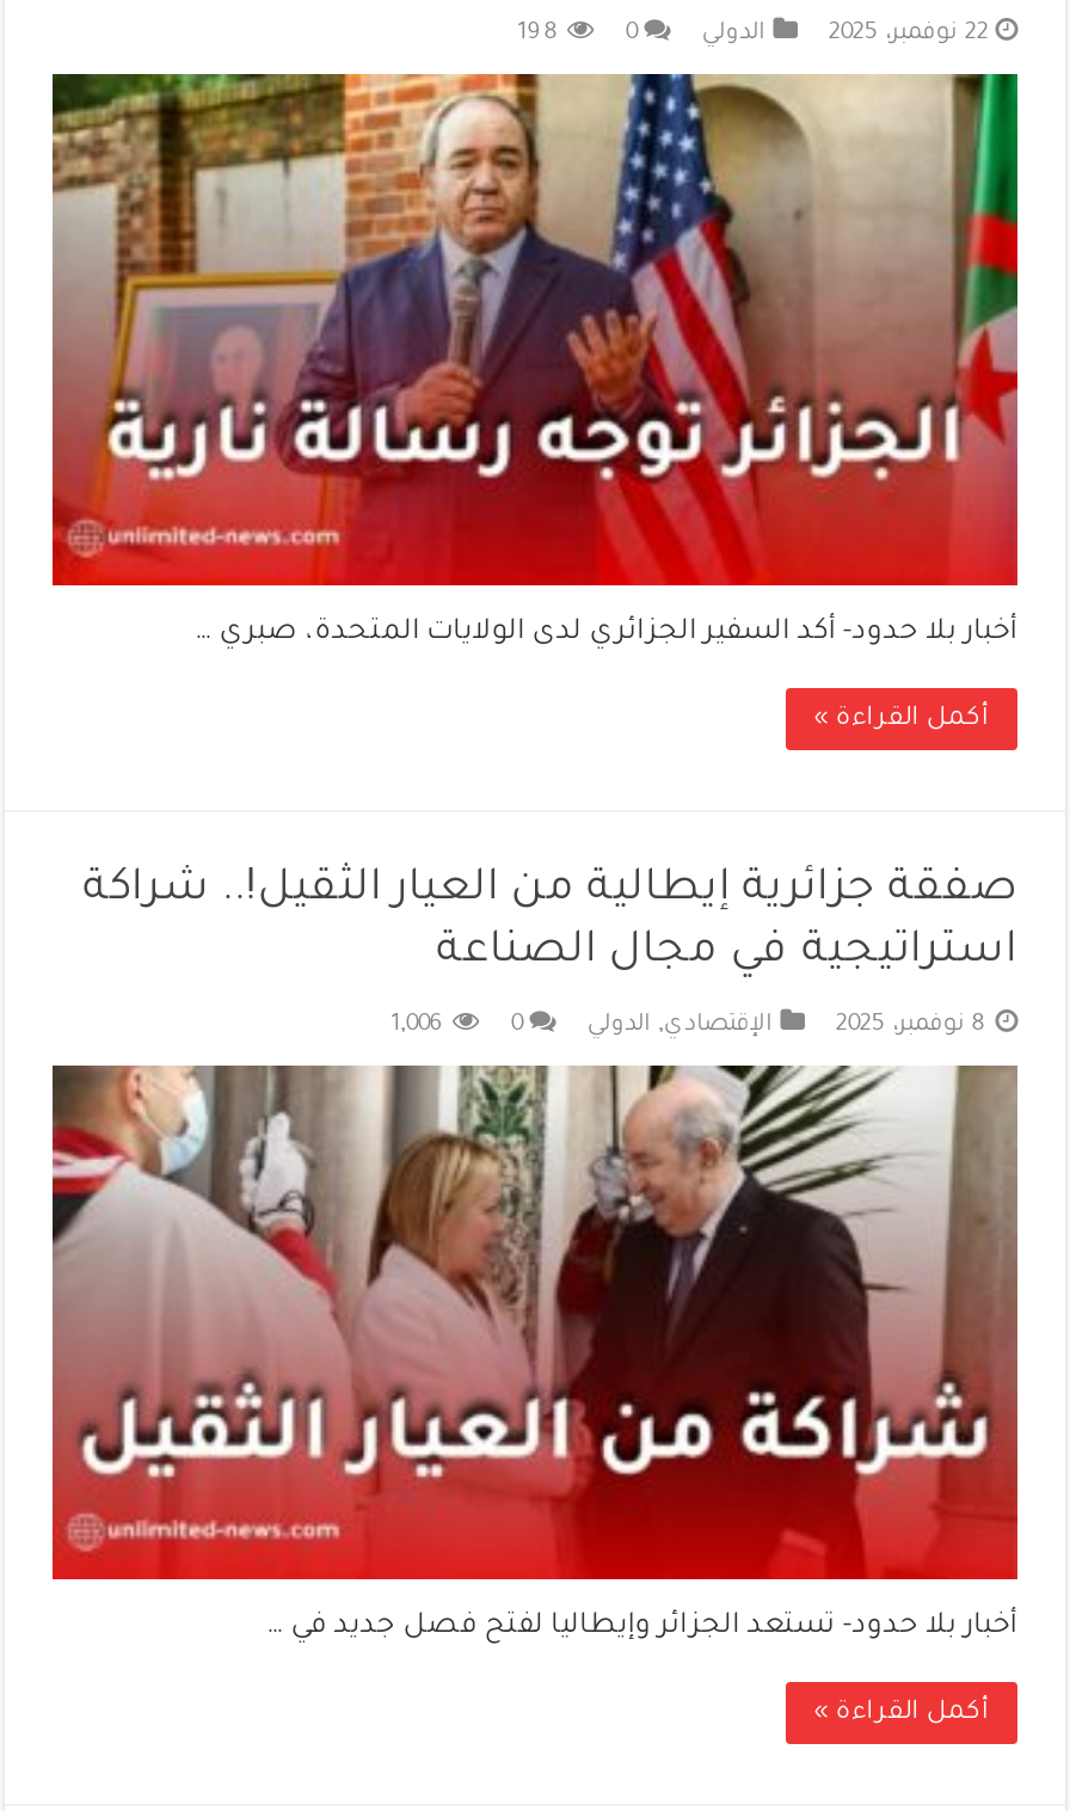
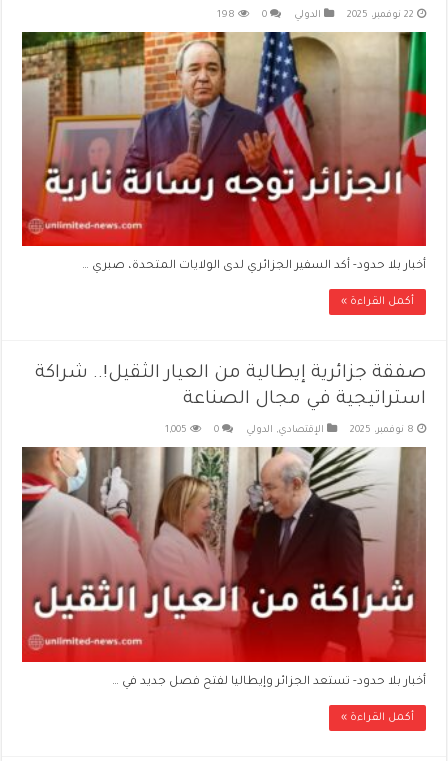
[391,1014,446,1040] 1,006 -> [165,425,187,436] 1,005

